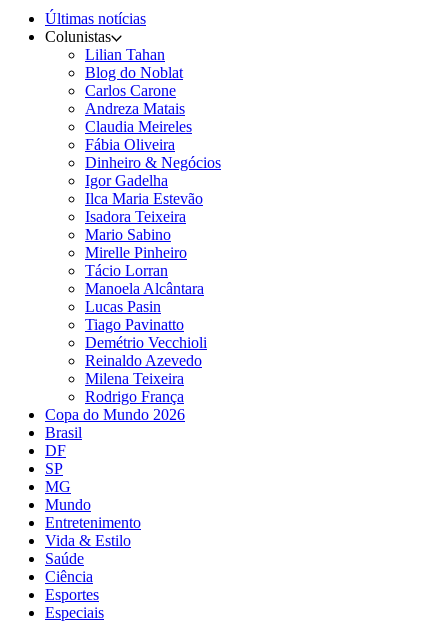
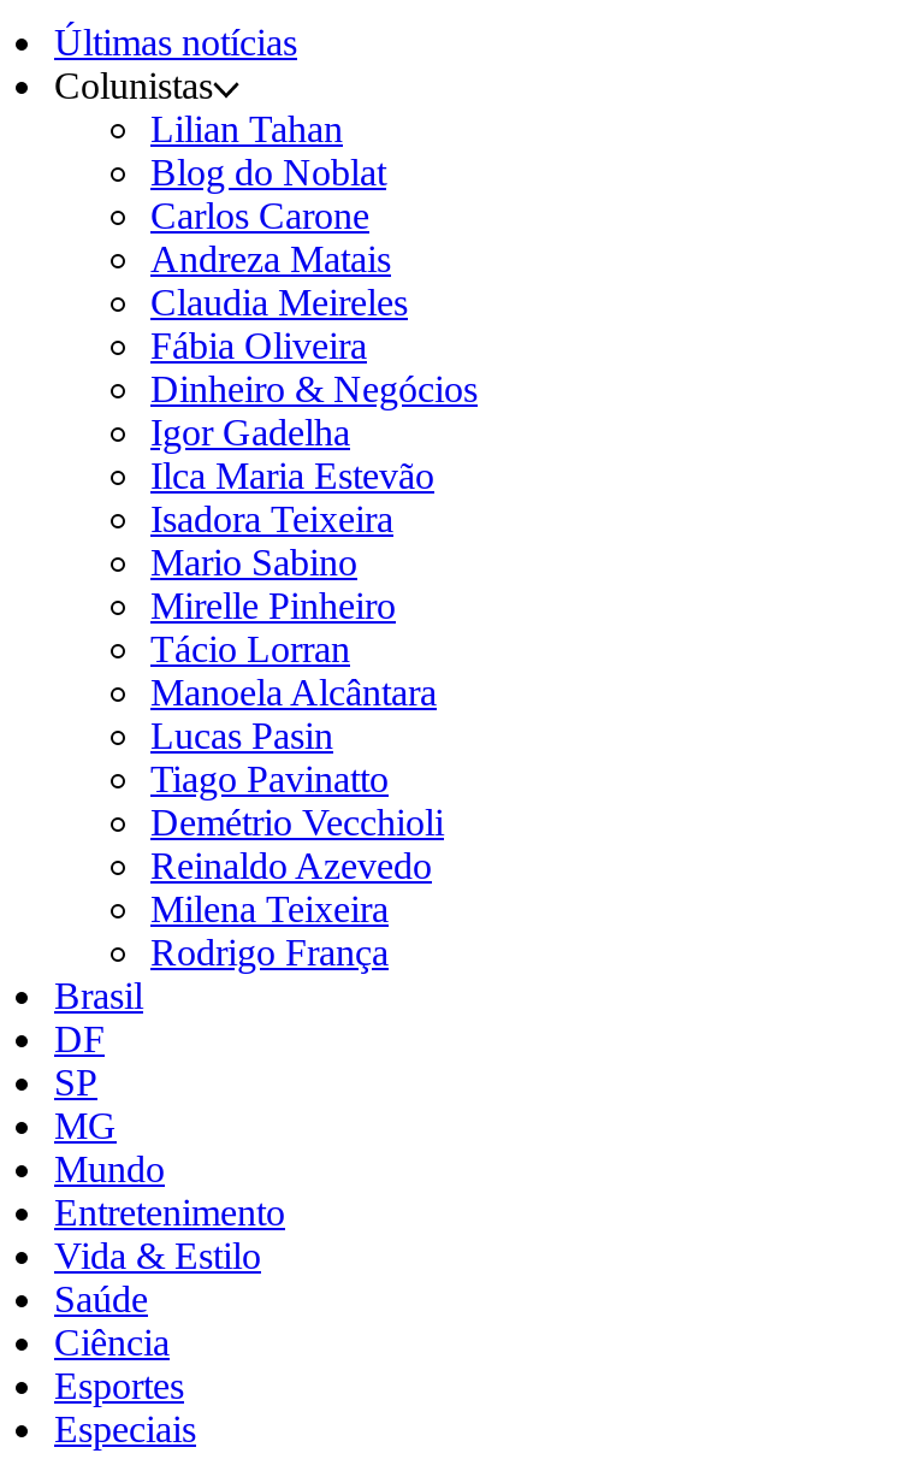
[45,406,185,423] Copa do Mundo 2026 -> none

